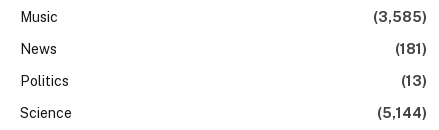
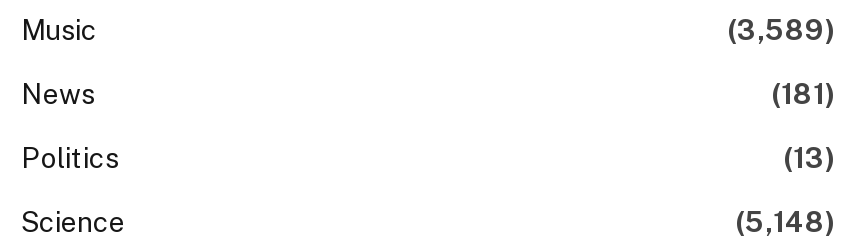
[373,9,427,25] (3,585) -> [727,15,835,47] (3,589)
[377,105,427,121] (5,144) -> [735,207,835,239] (5,148)

